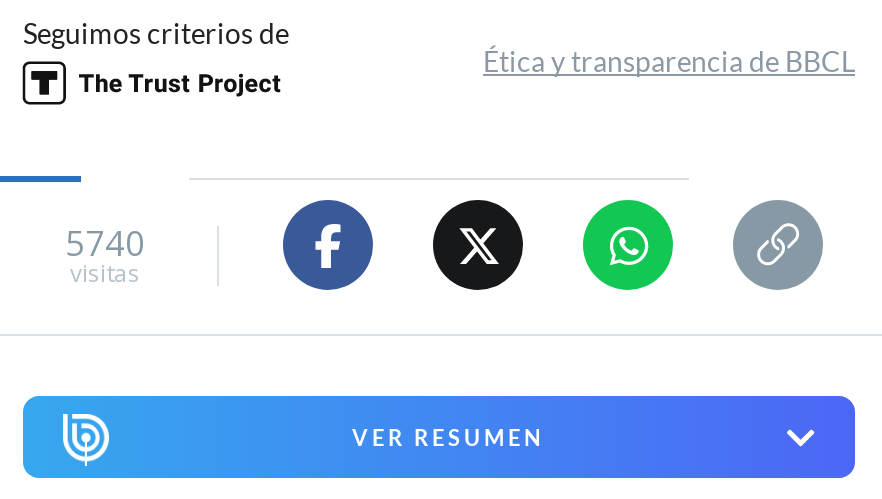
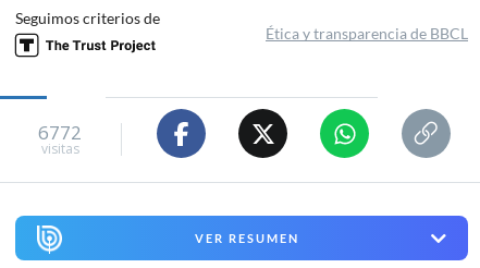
[65,220,145,266] 5740 -> [38,120,82,145] 6772

